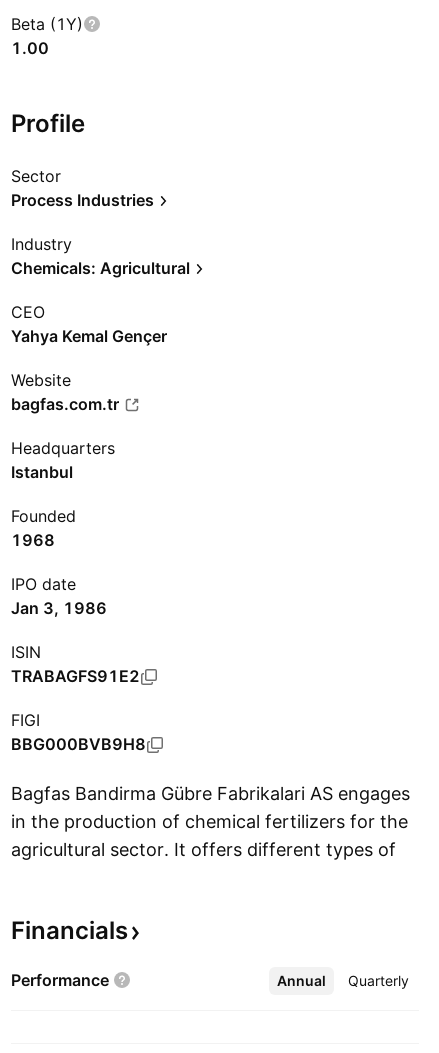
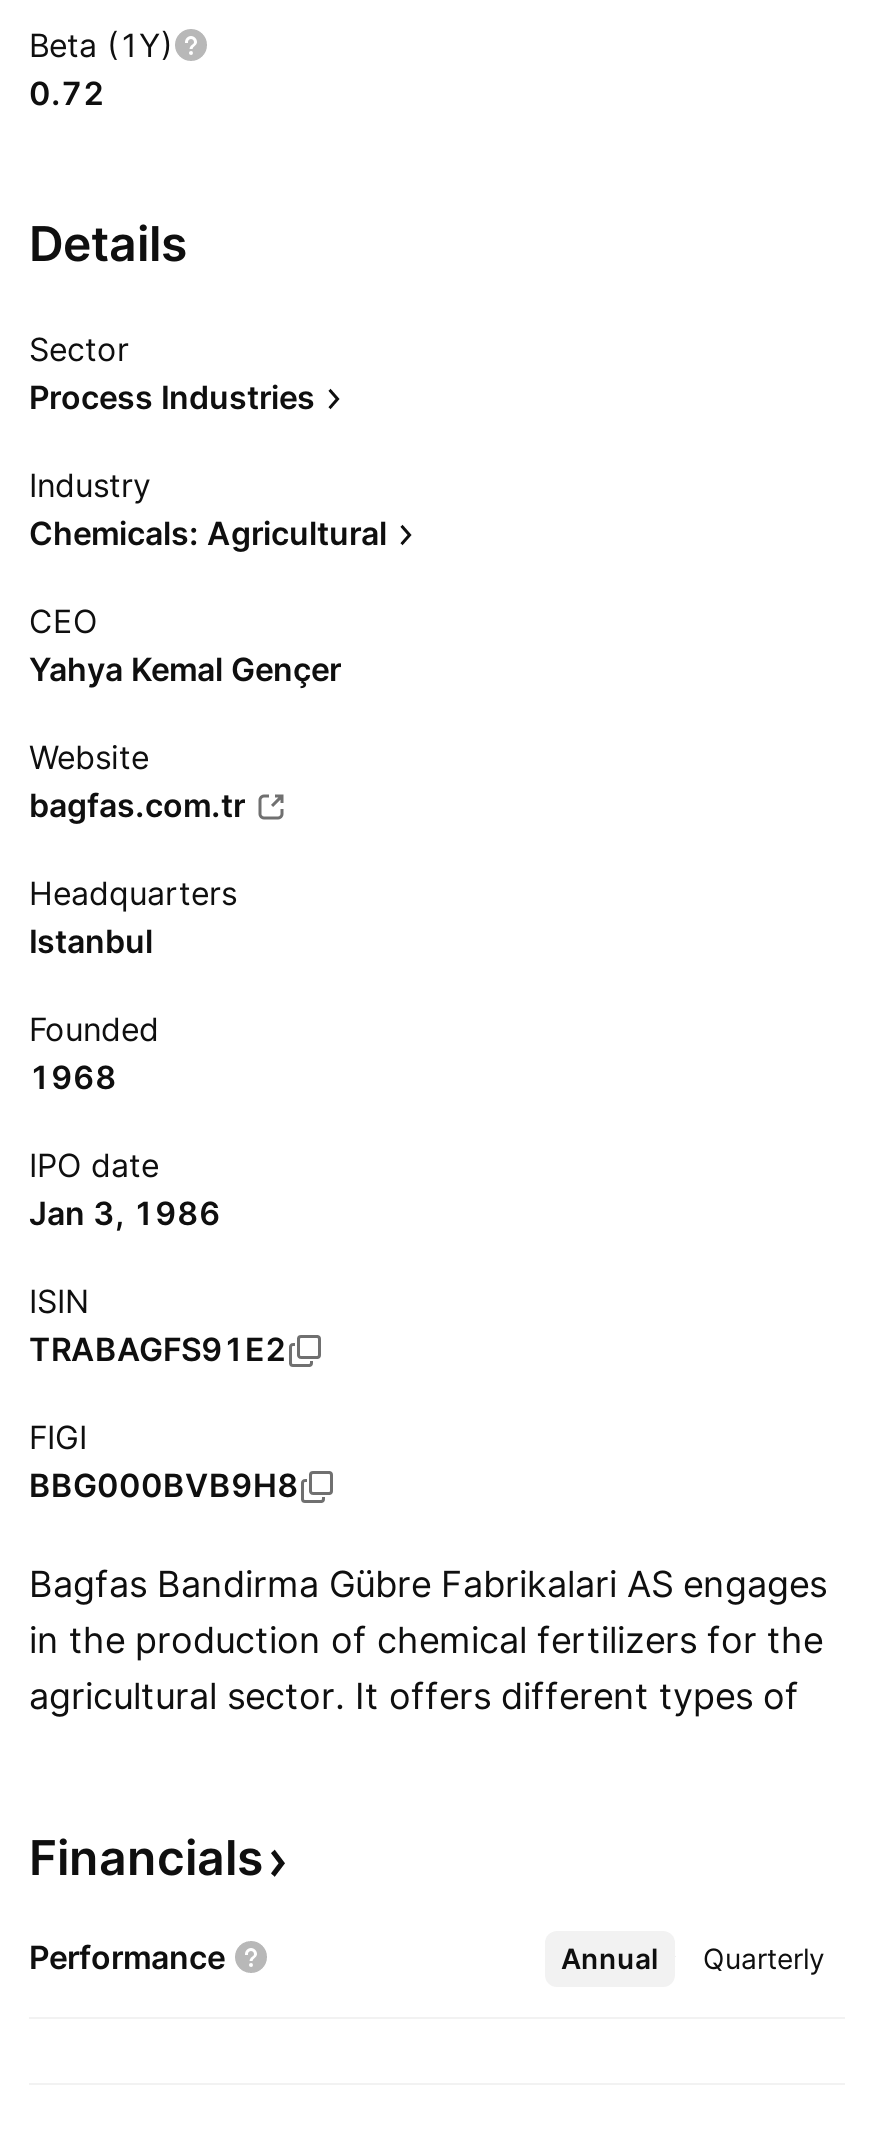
[11,38,49,58] 1.00 -> [29,73,105,113] 0.72
[11,109,85,138] Profile -> [29,215,187,273] Details

